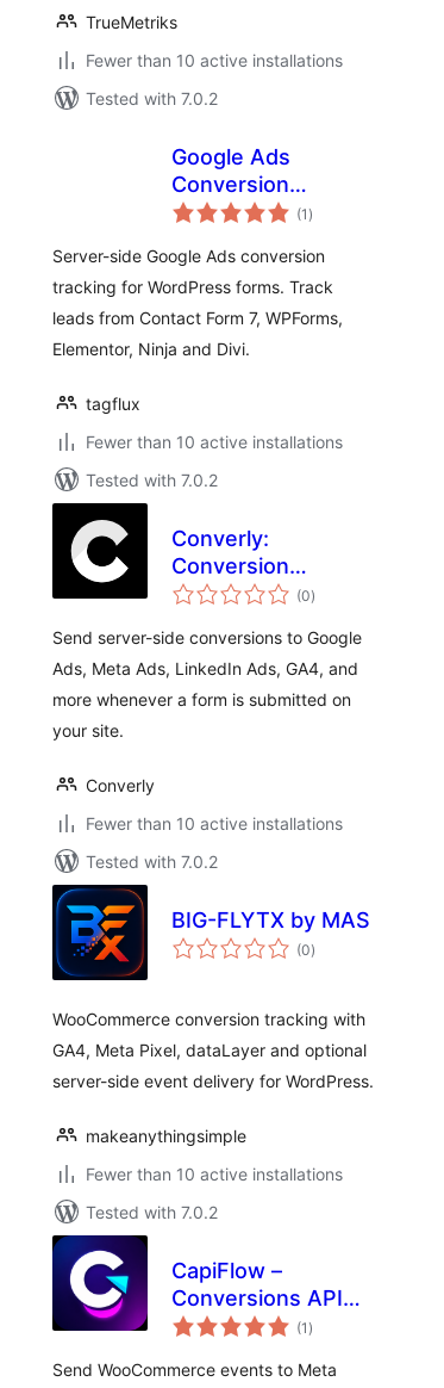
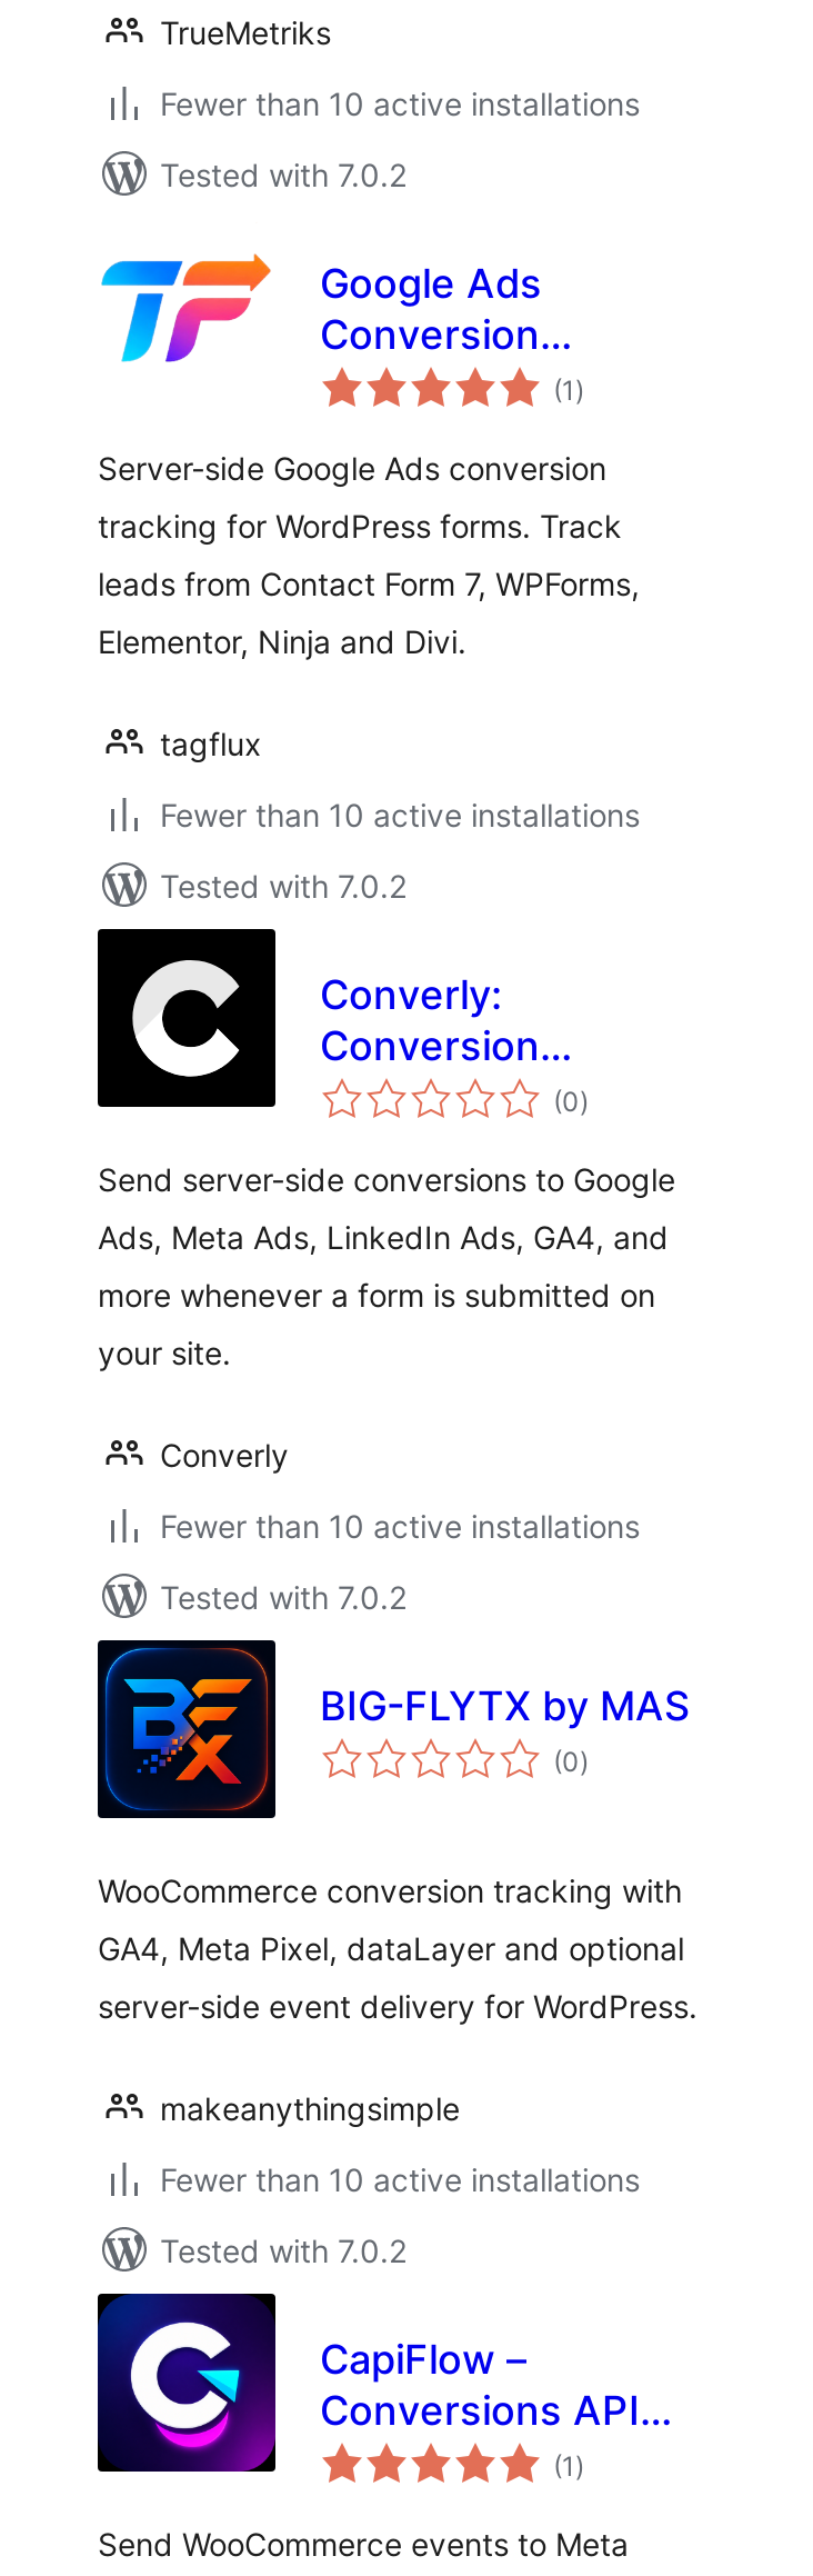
none -> [100,253,273,365] [image]

